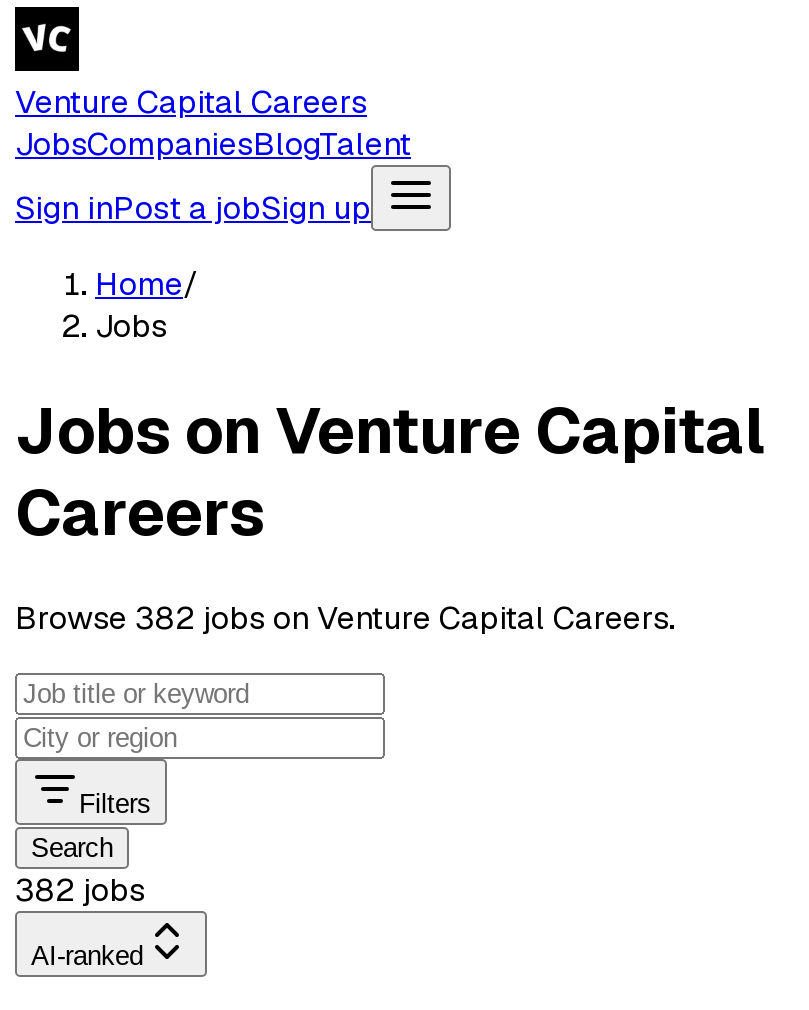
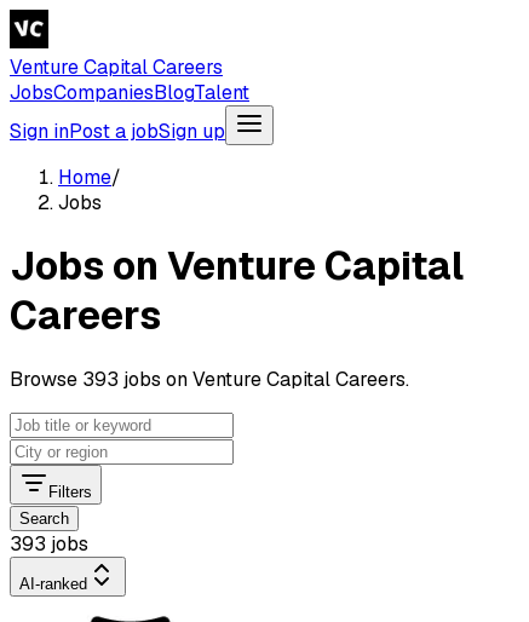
[15,597,675,639] Browse 382 jobs on Venture Capital Careers. -> [10,367,409,392] Browse 393 jobs on Venture Capital Careers.
[15,869,145,911] 382 jobs -> [10,531,88,557] 393 jobs

